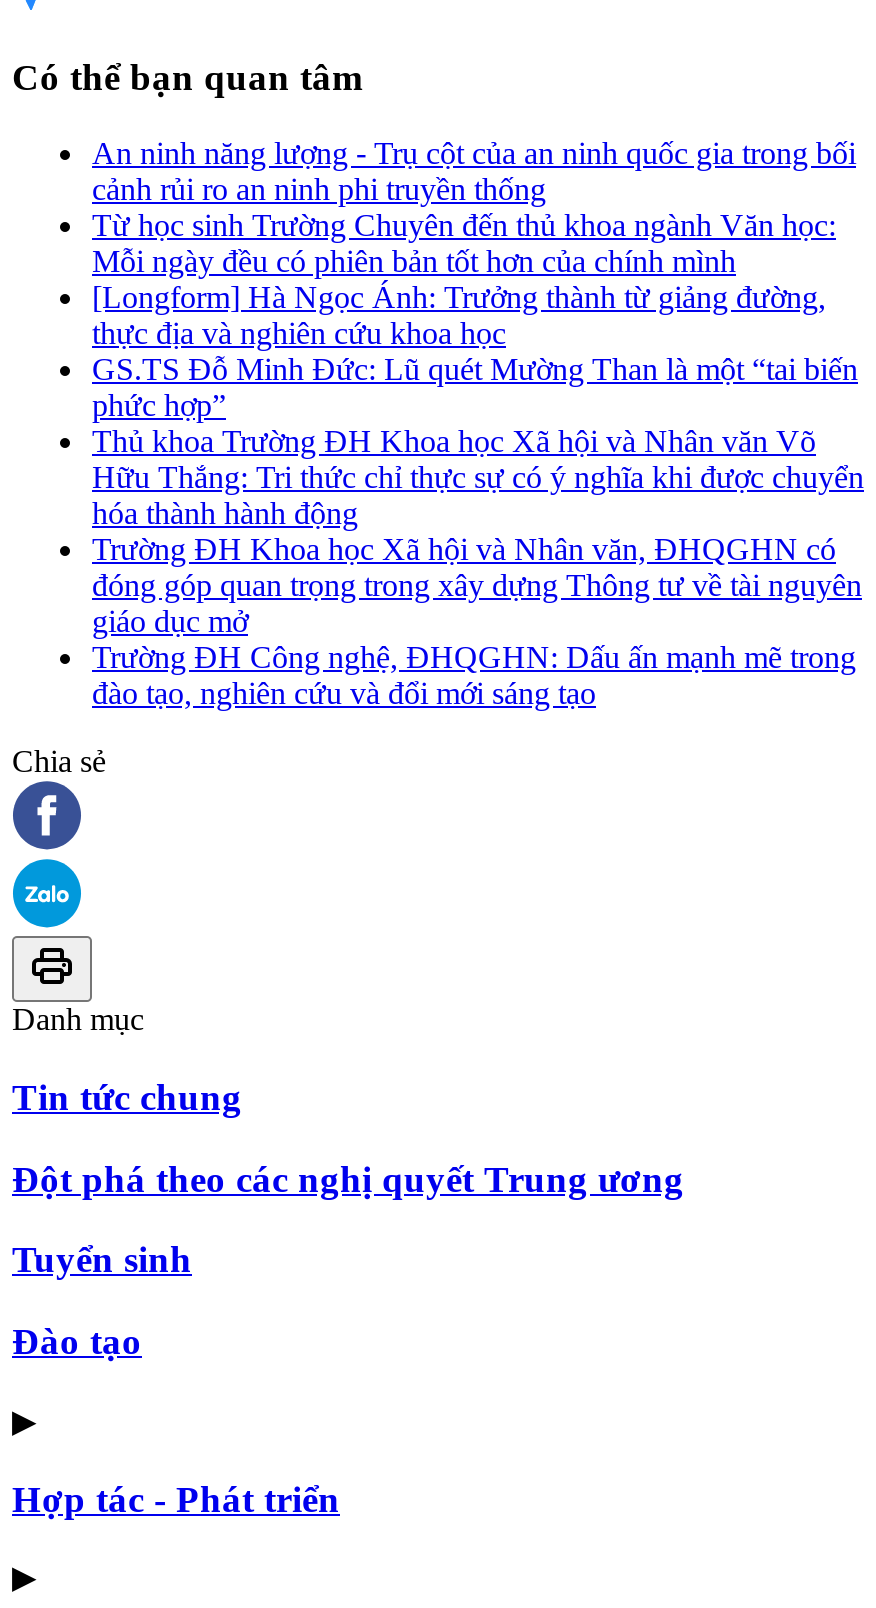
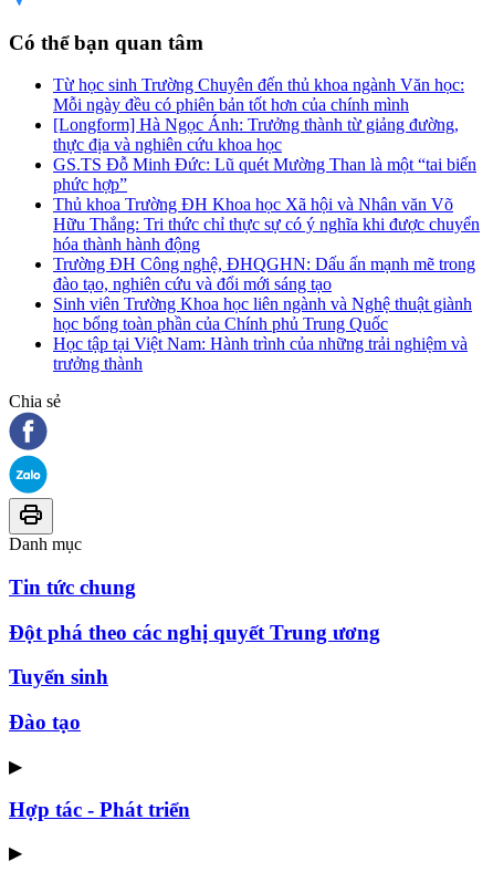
[92,137,856,207] An ninh năng lượng - Trụ cột của an ninh quốc gia trong bối | cảnh rủi ro an ninh phi truyền thống -> none
moved [92,209,864,531] -> [53,76,480,254]: Từ học sinh Trường Chuyên đến thủ khoa ngành Văn học: | Mỗi ngày đều có phiên bản tốt hơn của chính mình | [Longform] Hà Ngọc Ánh: Trưởng thành từ giảng đường, | ... | Hữu Thắng: Tri thức chỉ thực sự có ý nghĩa khi được chuyển | hóa thành hành động
[92,533,862,639] Trường ĐH Khoa học Xã hội và Nhân văn, ĐHQGHN có | đóng góp quan trọng trong xây dựng Thông tư về tài nguyên | giáo dục mở -> none
moved [92,641,856,711] -> [53,255,475,294]: Trường ĐH Công nghệ, ĐHQGHN: Dấu ấn mạnh mẽ trong | đào tạo, nghiên cứu và đổi mới sáng tạo
none -> [53,295,472,373] Sinh viên Trường Khoa học liên ngành và Nghệ thuật giành | học bổng toàn phần của Chính phủ Trung Quốc | Học tập tại Việt Nam: Hành trình của những trải nghiệm và | trưởng thành

